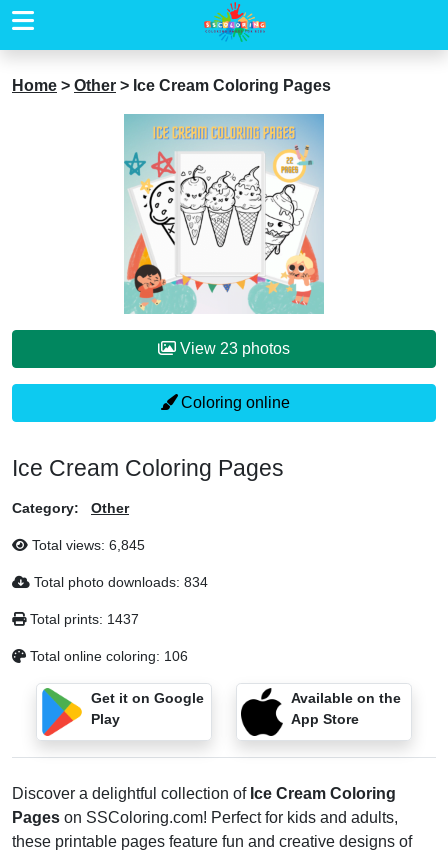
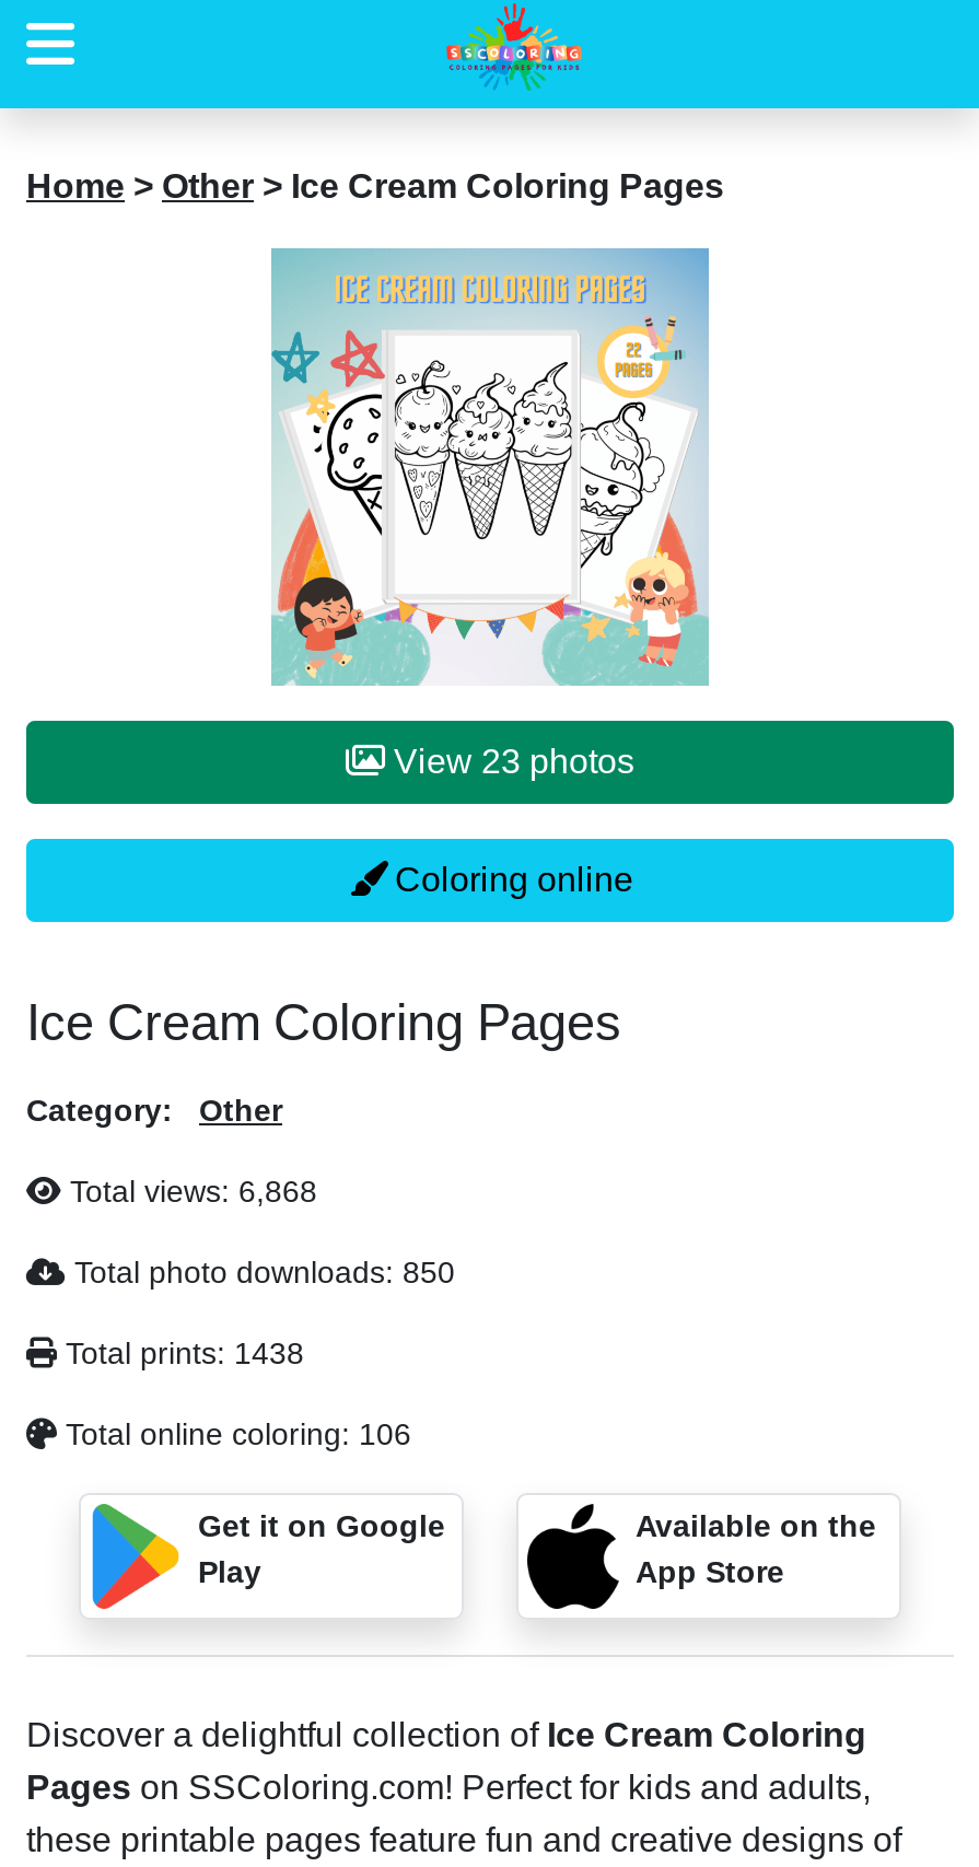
[28,537,145,553] Total views: 6,845 -> [61,1174,317,1209] Total views: 6,868
[30,574,208,590] Total photo downloads: 834 -> [66,1255,455,1290] Total photo downloads: 850
[26,611,139,627] Total prints: 1437 -> [57,1335,304,1370] Total prints: 1438

